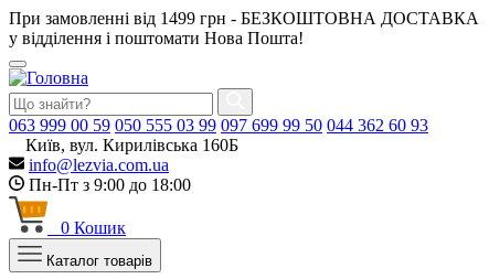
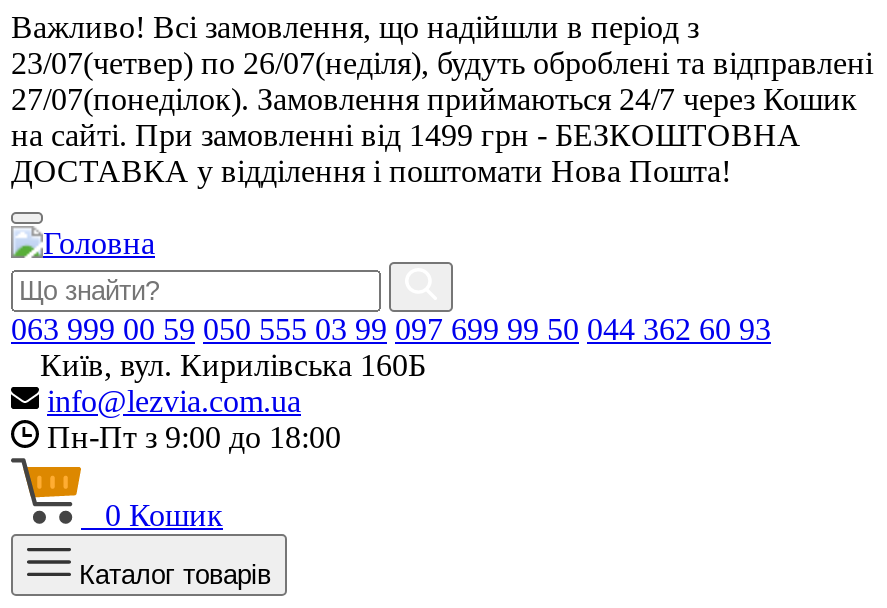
[9,9,479,47] При замовленні від 1499 грн - БЕЗКОШТОВНА ДОСТАВКА | у відділення і поштомати Нова Пошта! -> [11,10,873,188] Важливо! Всі замовлення, що надійшли в період з | 23/07(четвер) по 26/07(неділя), будуть оброблені та відправлені | 27/07(понеділок). Замовлення приймаються 24/7 через Кошик | на сайті. При замовленні від 1499 грн - БЕЗКОШТОВНА | ДОСТАВКА у відділення і поштомати Нова Пошта!

